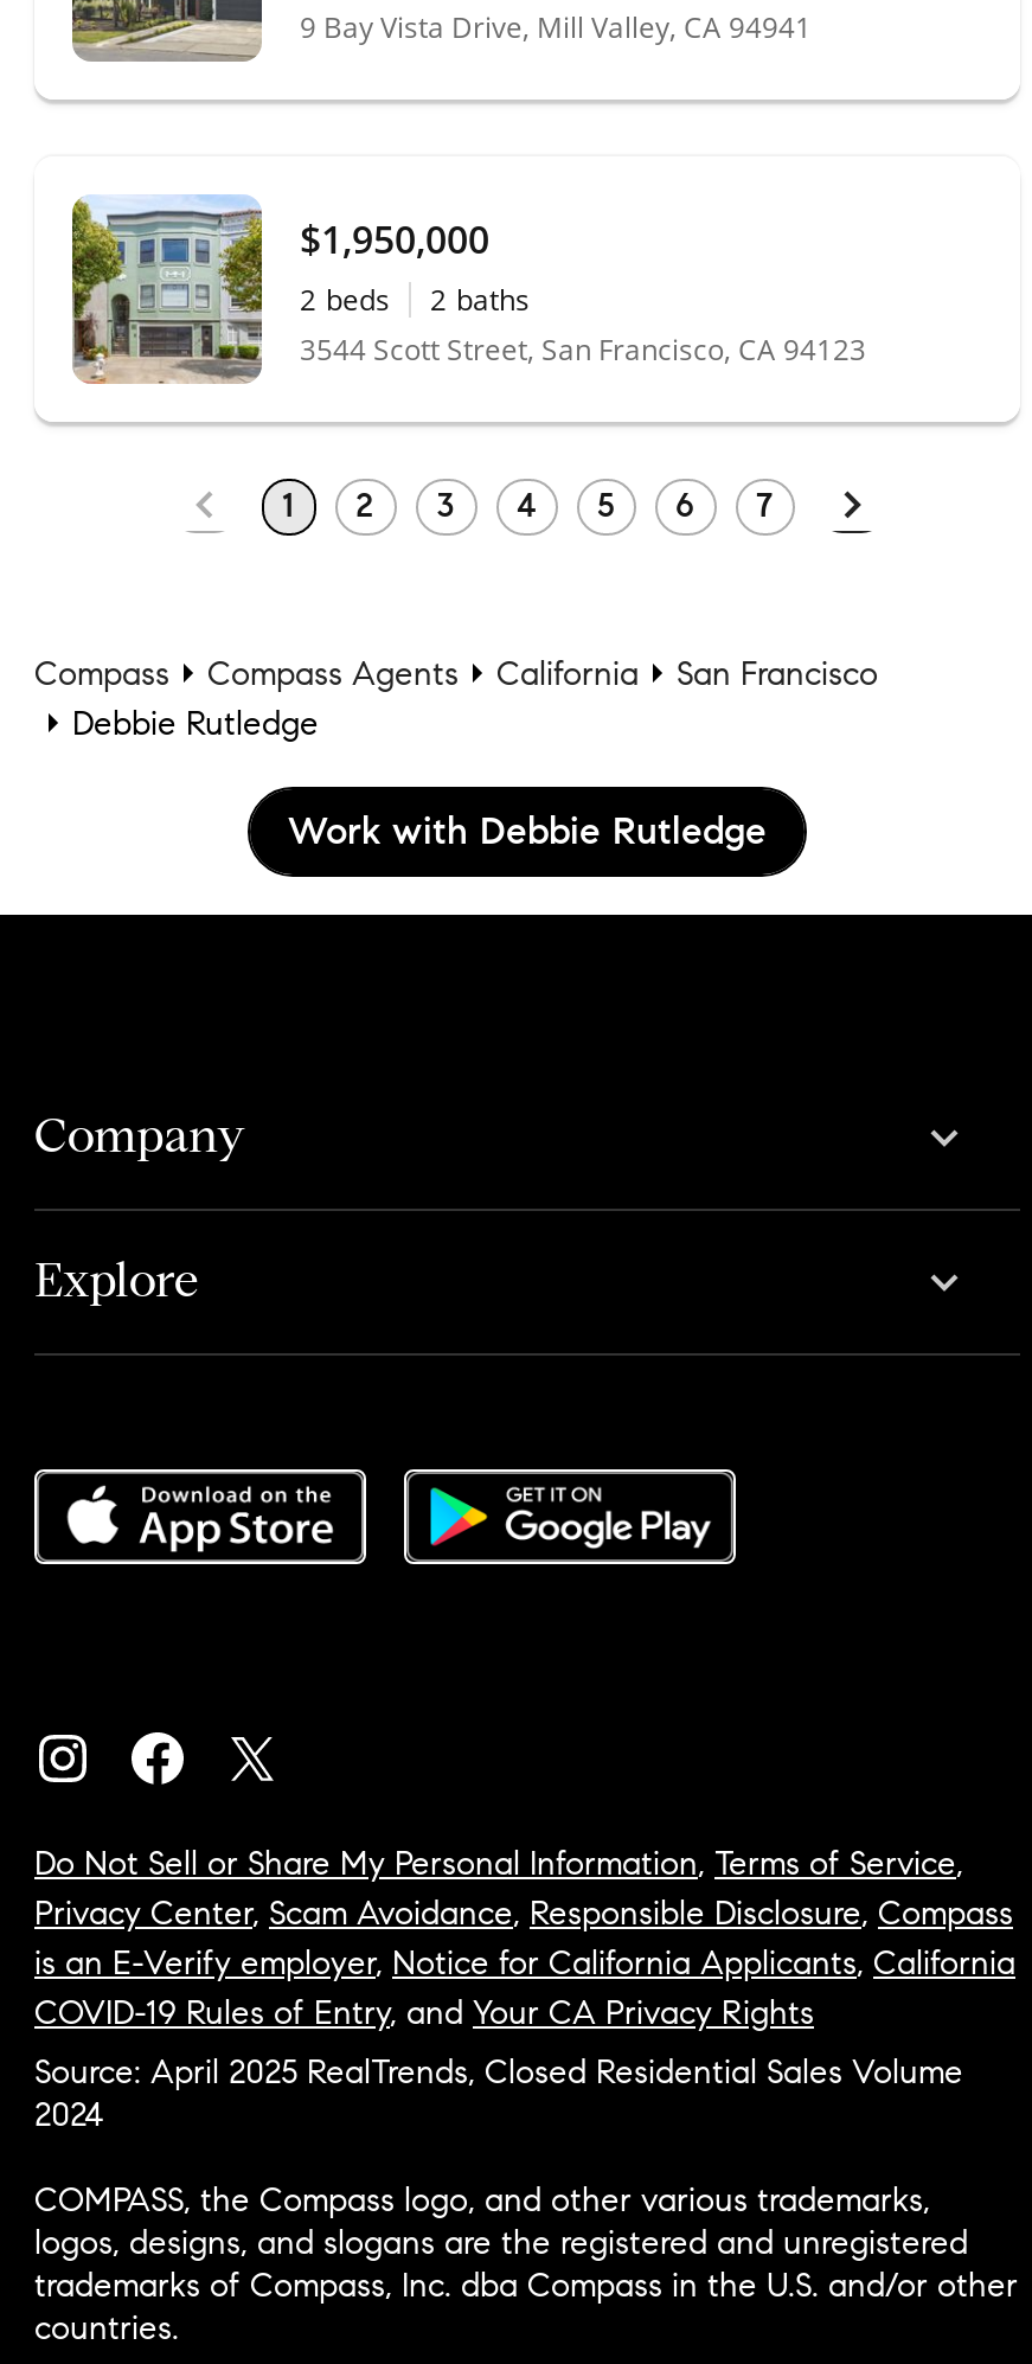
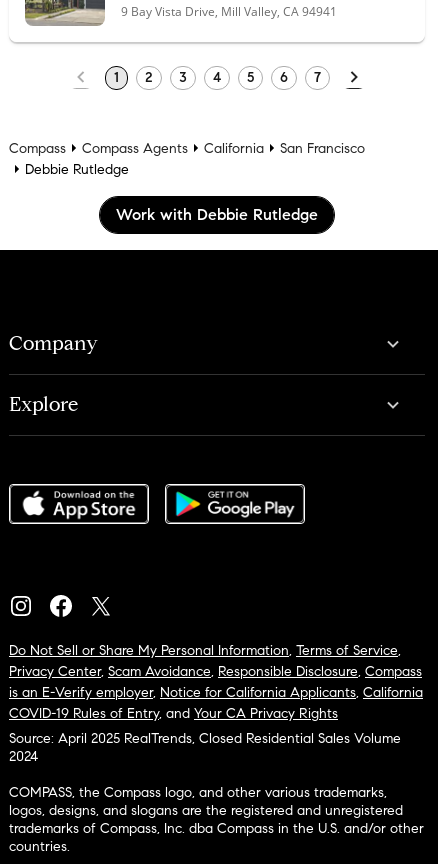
[72,180,866,384] [image] | $1,950,000 | 2 beds | 2 baths | 3544 Scott Street, San Francisco, CA 94123 -> none

